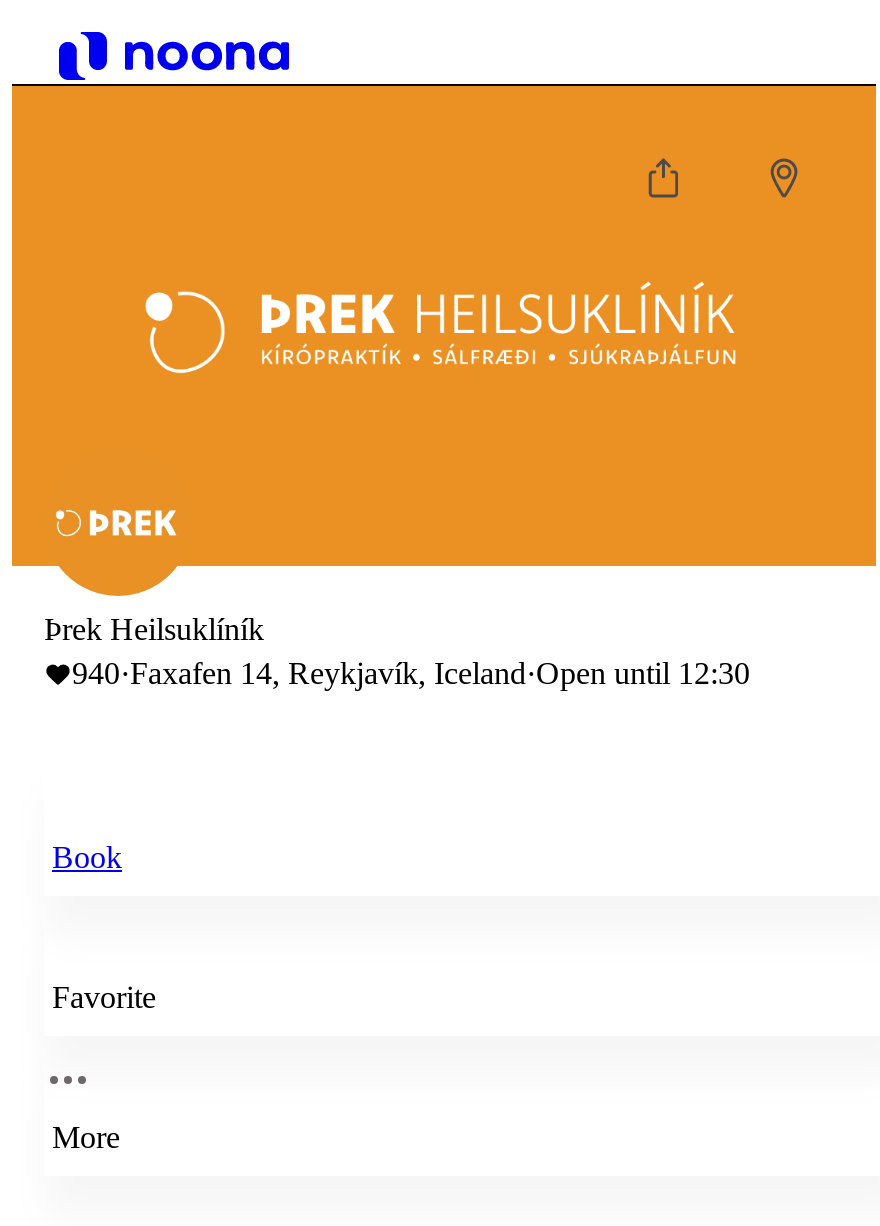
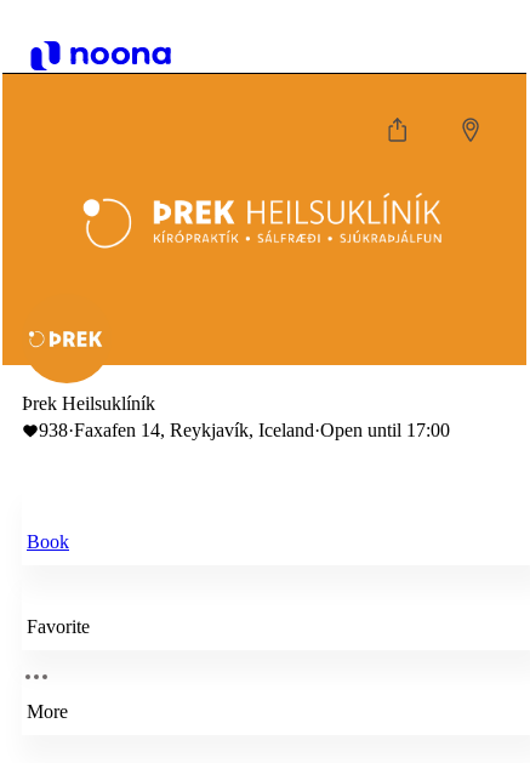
[72,656,750,690] 940·Faxafen 14, Reykjavík, Iceland·Open until 12:30 -> [39,420,450,440] 938·Faxafen 14, Reykjavík, Iceland·Open until 17:00

